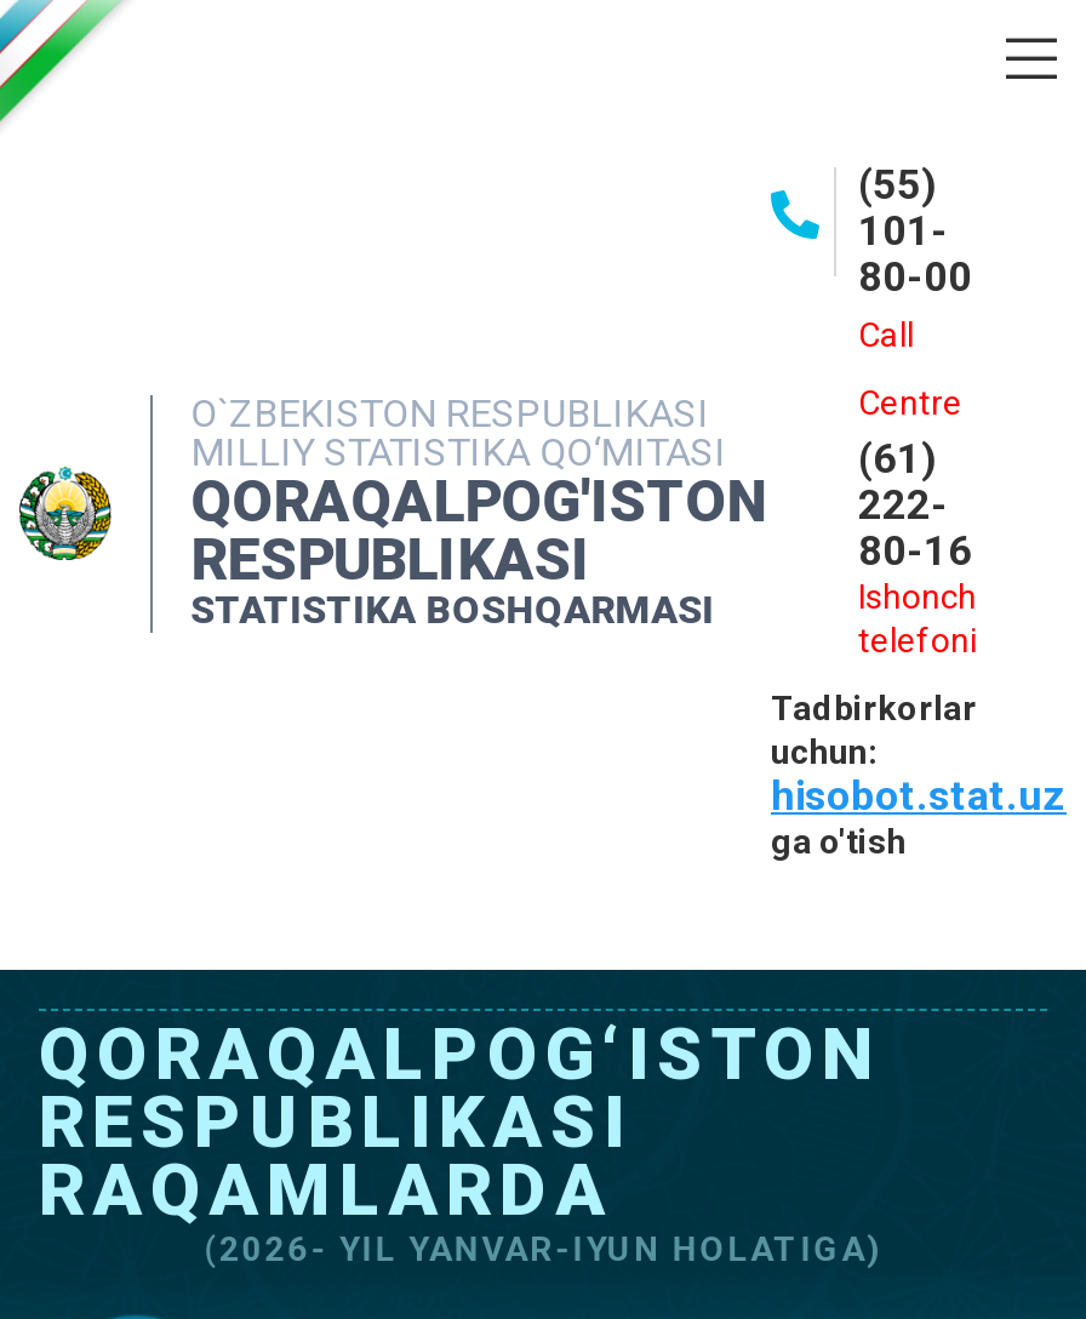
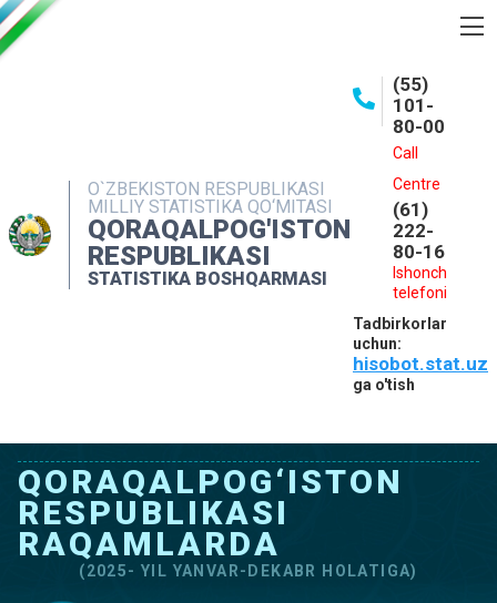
[204,1229,882,1268] (2026- YIL YANVAR-IYUN HOLATIGA) -> [79,562,418,580] (2025- YIL YANVAR-DEKABR HOLATIGA)

